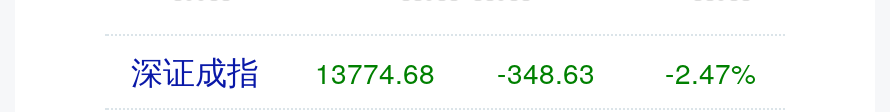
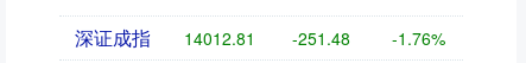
[315,53,435,93] 13774.68 -> [184,27,255,50] 14012.81
[497,53,595,93] -348.63 -> [292,27,350,50] -251.48
[665,53,755,93] -2.47% -> [392,27,445,50] -1.76%

